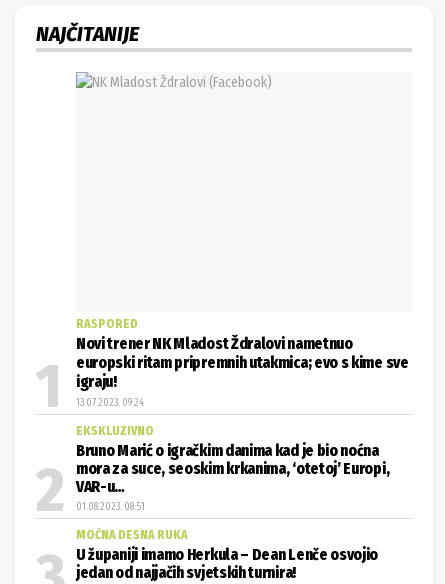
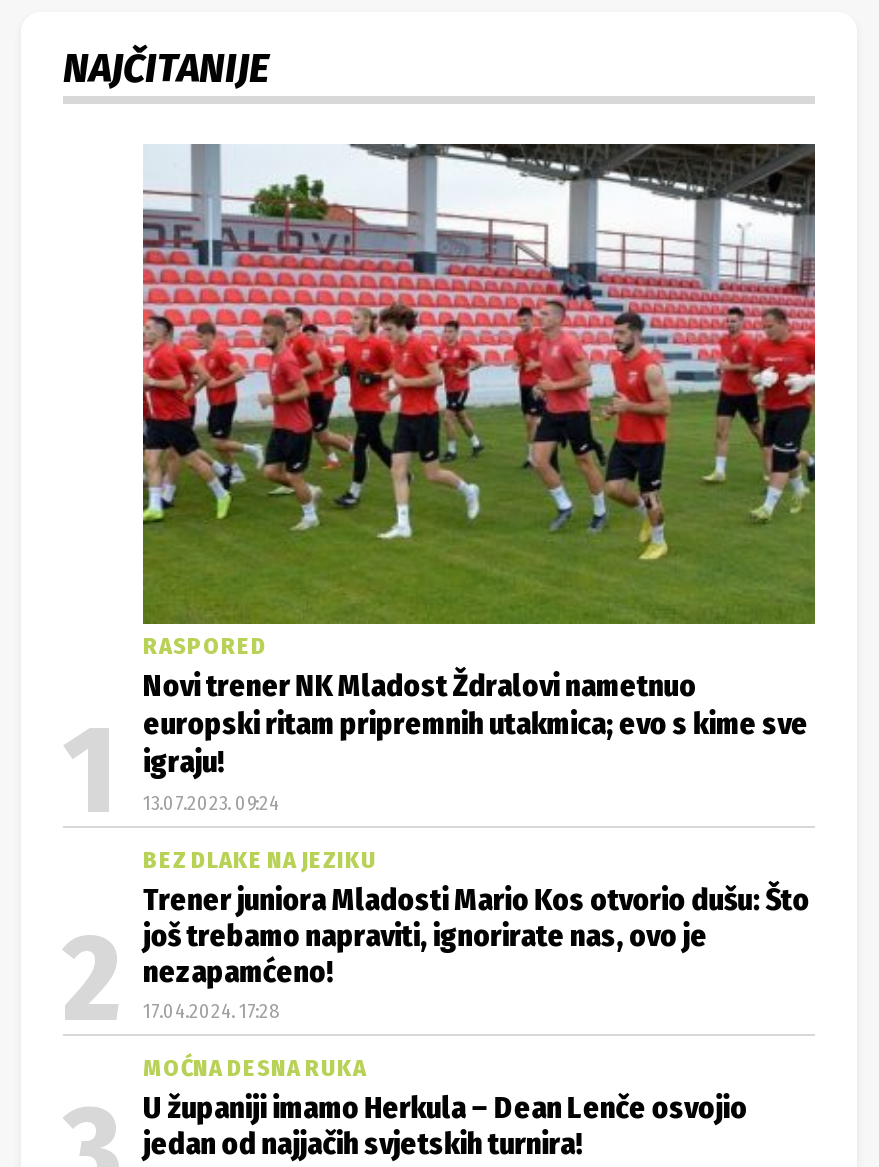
none -> [141,141,817,627] [image]
[76,423,389,512] EKSKLUZIVNO | Bruno Marić o igračkim danima kad je bio noćna | mora za suce, seoskim krkanima, ‘otetoj’ Europi, | VAR-u… | 01.08.2023. 08:51 -> [143,846,810,1024] BEZ DLAKE NA JEZIKU | Trener juniora Mladosti Mario Kos otvorio dušu: Što | još trebamo napraviti, ignorirate nas, ovo je | nezapamćeno! | 17.04.2024. 17:28

